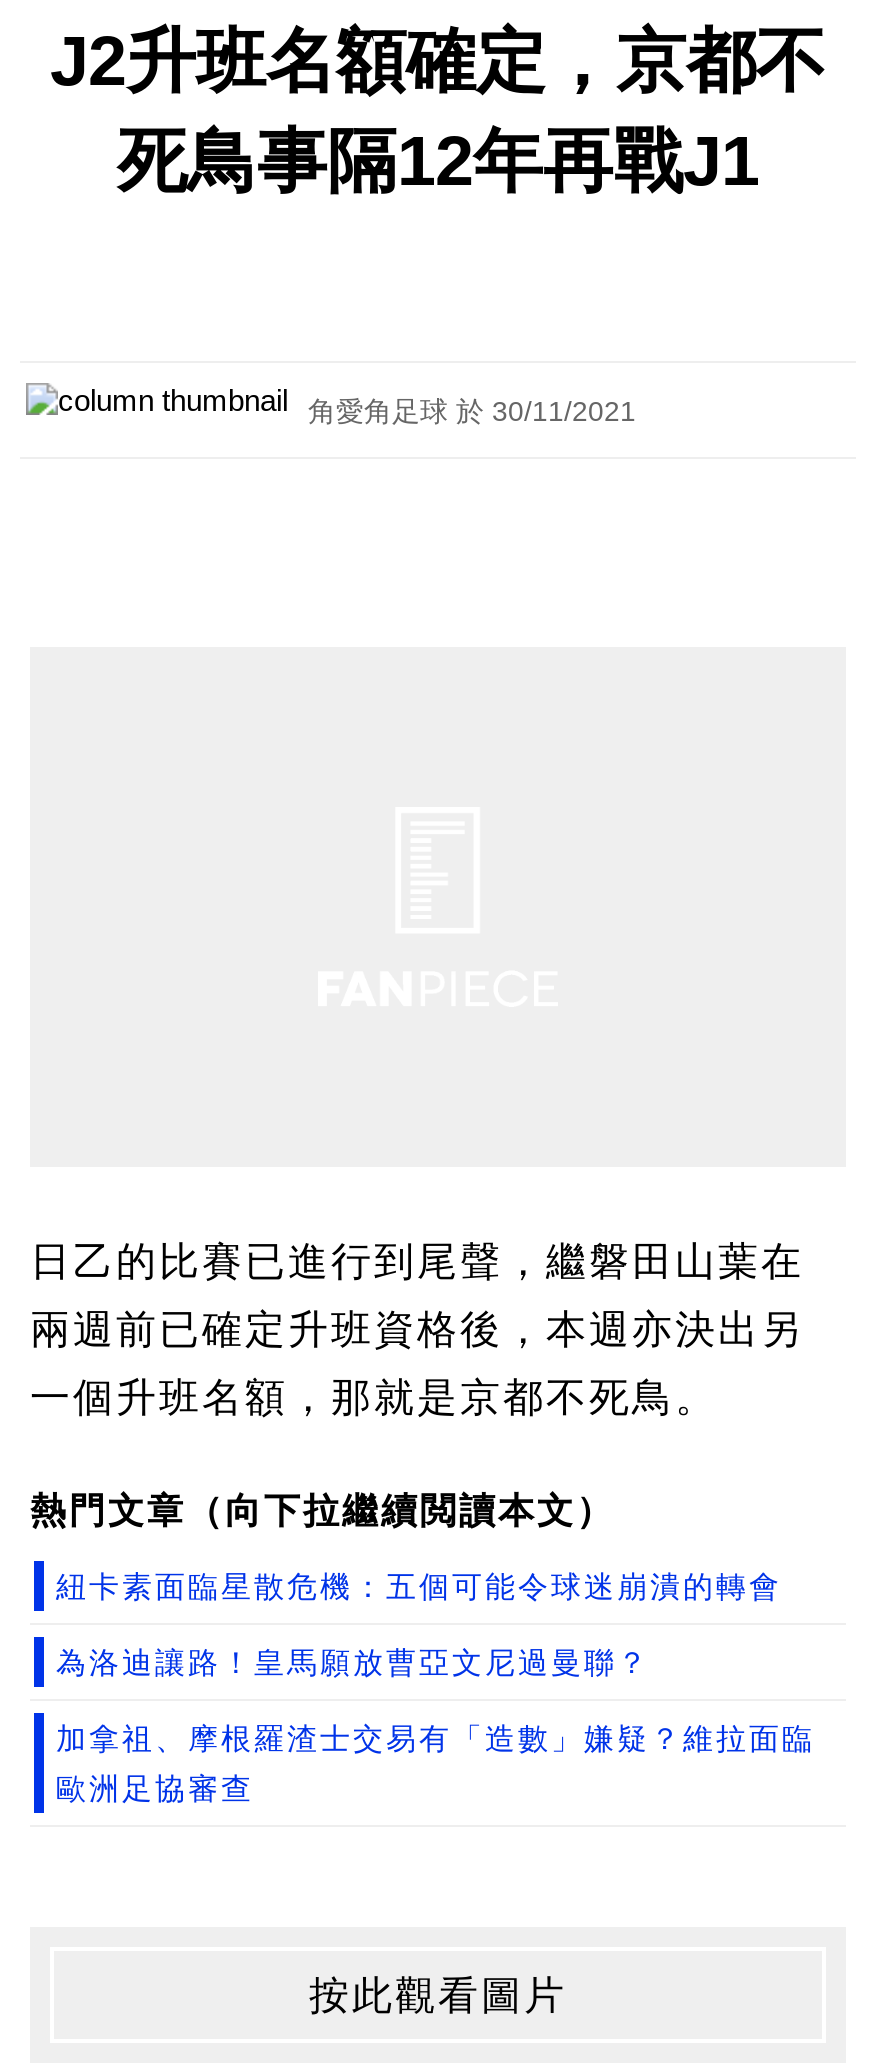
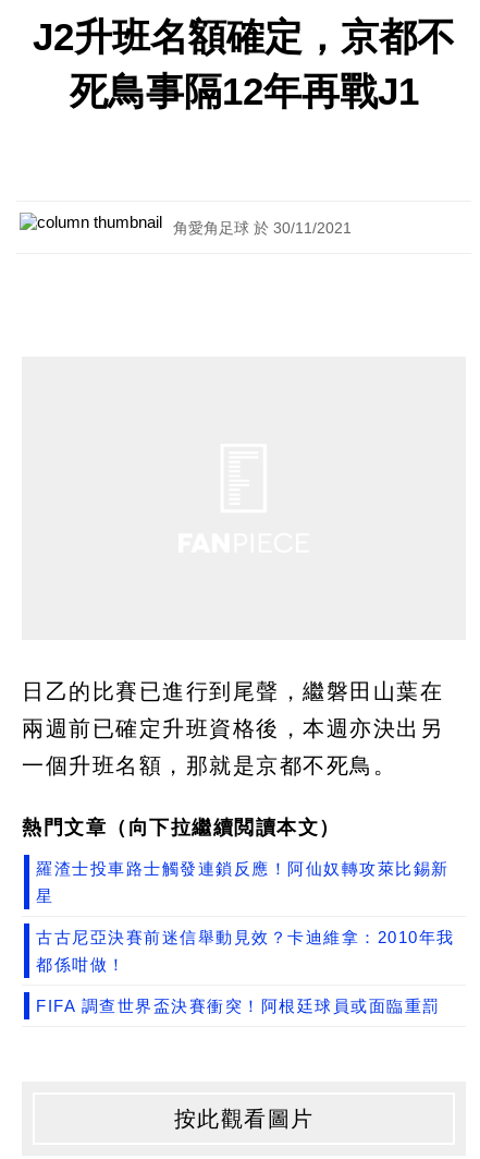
[56,1569,815,1805] 紐卡素面臨星散危機：五個可能令球迷崩潰的轉會 | 為洛迪讓路！皇馬願放曹亞文尼過曼聯？ | 加拿祖、摩根羅渣士交易有「造數」嫌疑？維拉面臨 | 歐洲足協審查 -> [36,859,454,1015] 羅渣士投車路士觸發連鎖反應！阿仙奴轉攻萊比錫新 | 星 | 古古尼亞決賽前迷信舉動見效？卡迪維拿：2010年我 | 都係咁做！ | FIFA 調查世界盃決賽衝突！阿根廷球員或面臨重罰

